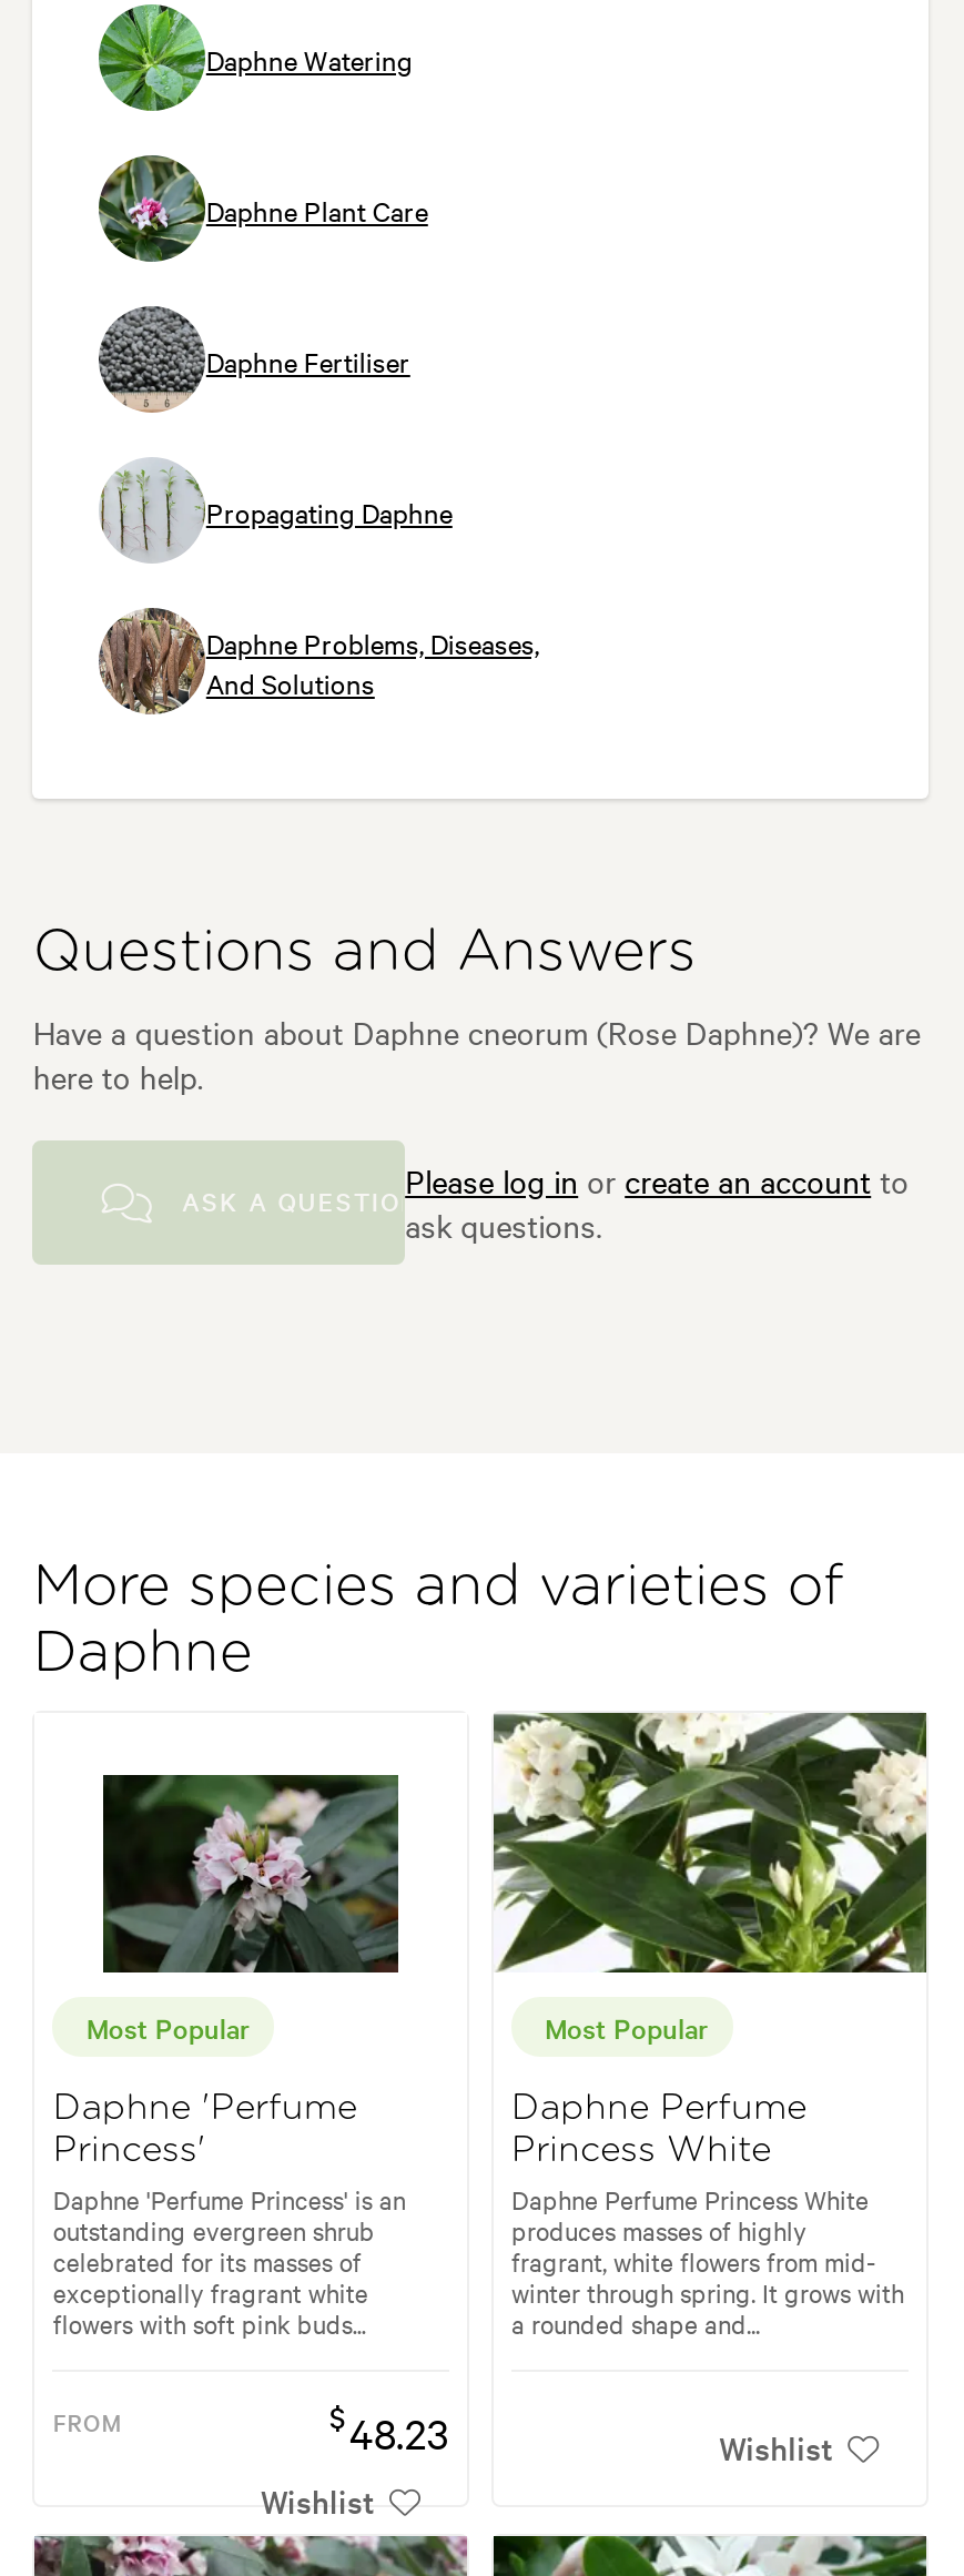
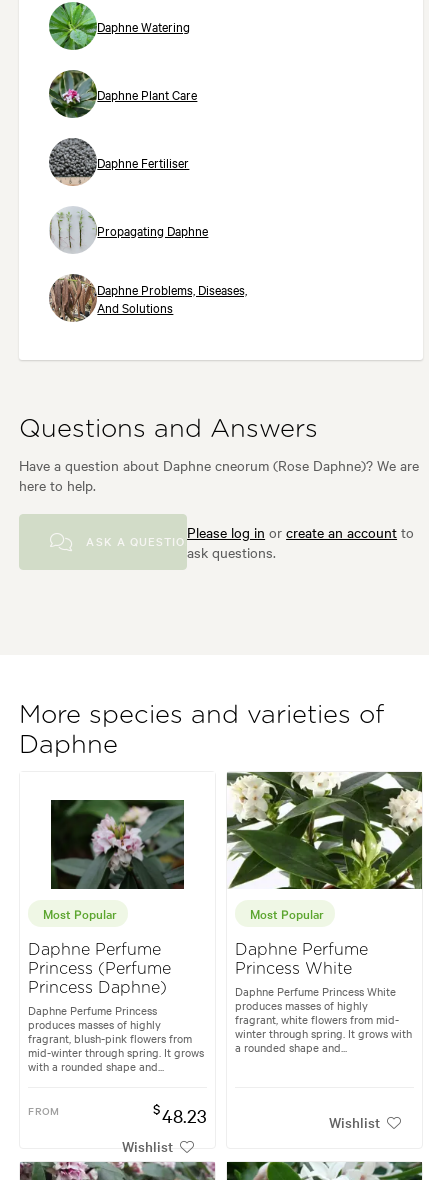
[53,2090,406,2341] Daphne 'Perfume | Princess' | Daphne 'Perfume Princess' is an | outstanding evergreen shrub | celebrated for its masses of | exceptionally fragrant white | flowers with soft pink buds... -> [28,942,204,1074] Daphne Perfume | Princess (Perfume | Princess Daphne) | Daphne Perfume Princess | produces masses of highly | fragrant, blush-pink flowers from | mid-winter through spring. It grows | with a rounded shape and...

